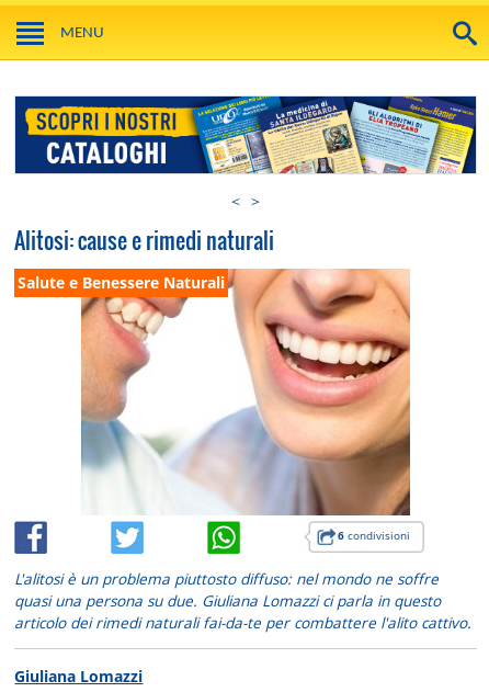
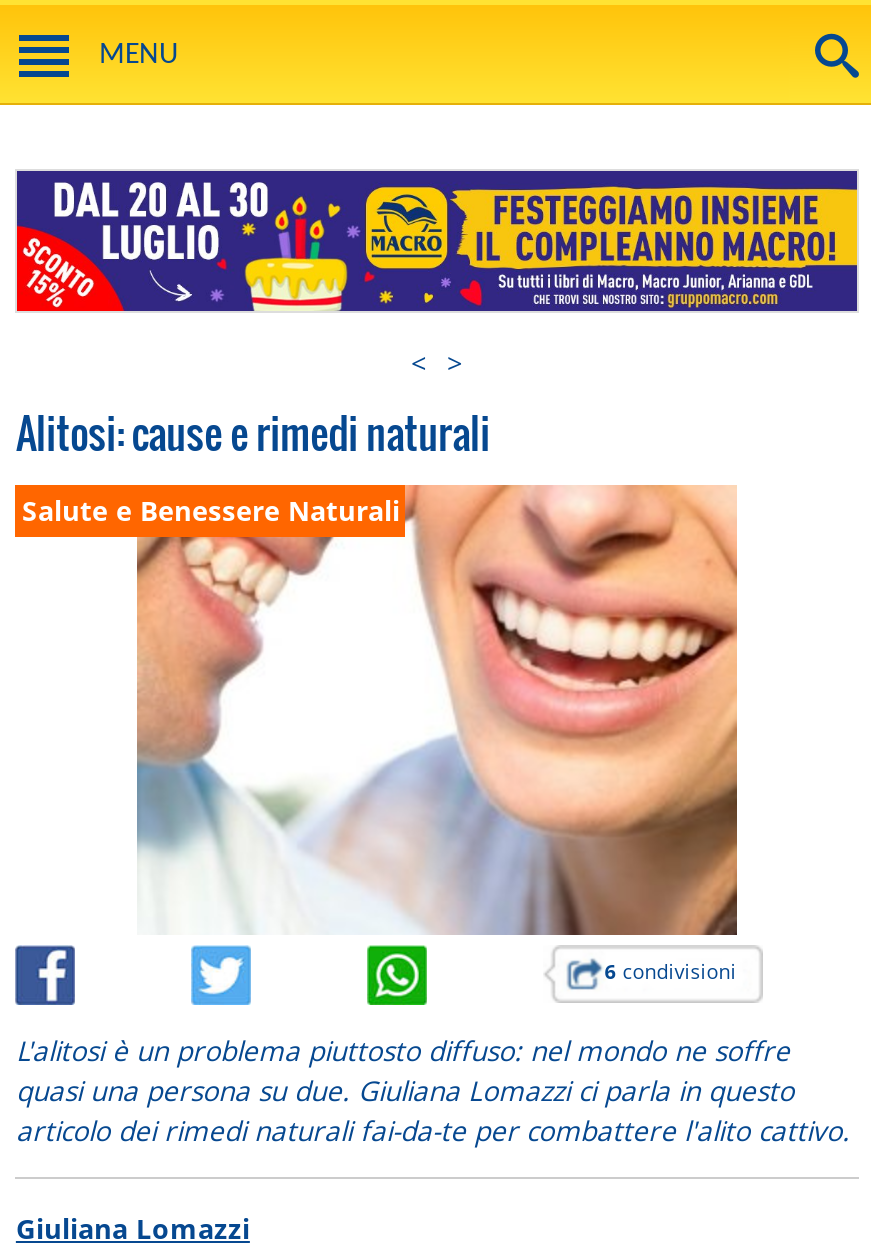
[14,95,477,174] [image] -> [15,169,859,313] [image]

